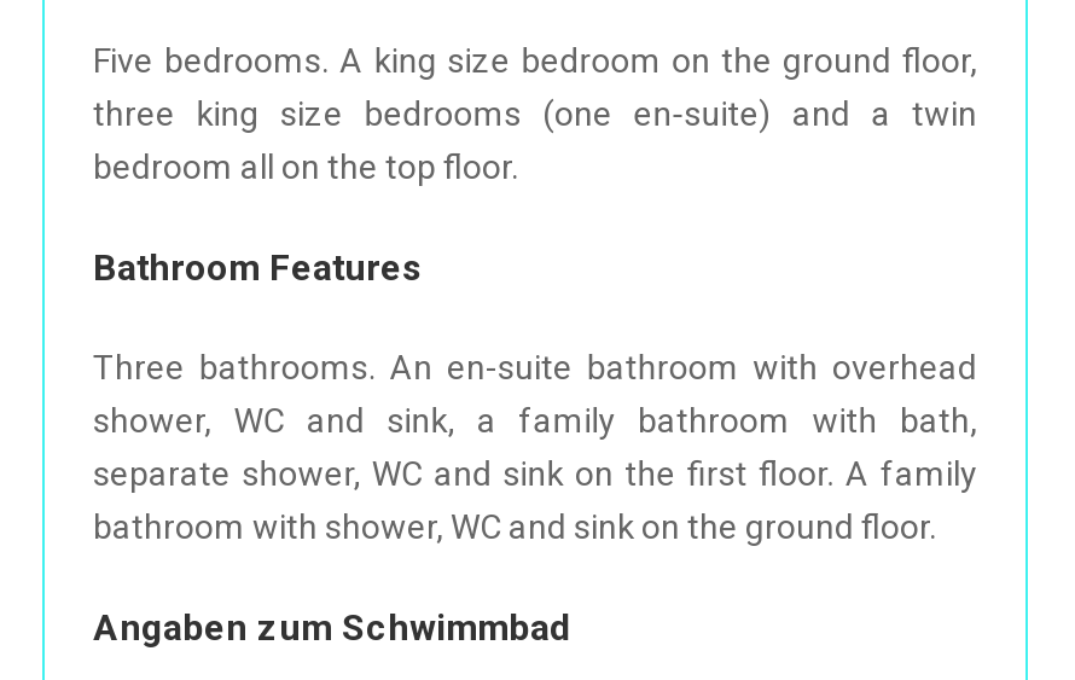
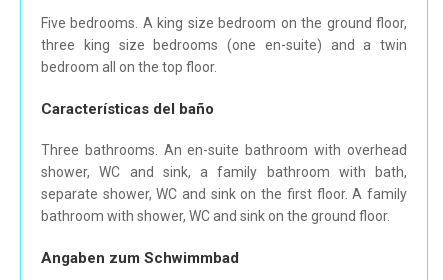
[93,247,422,290] Bathroom Features -> [41,100,214,118] Características del baño

